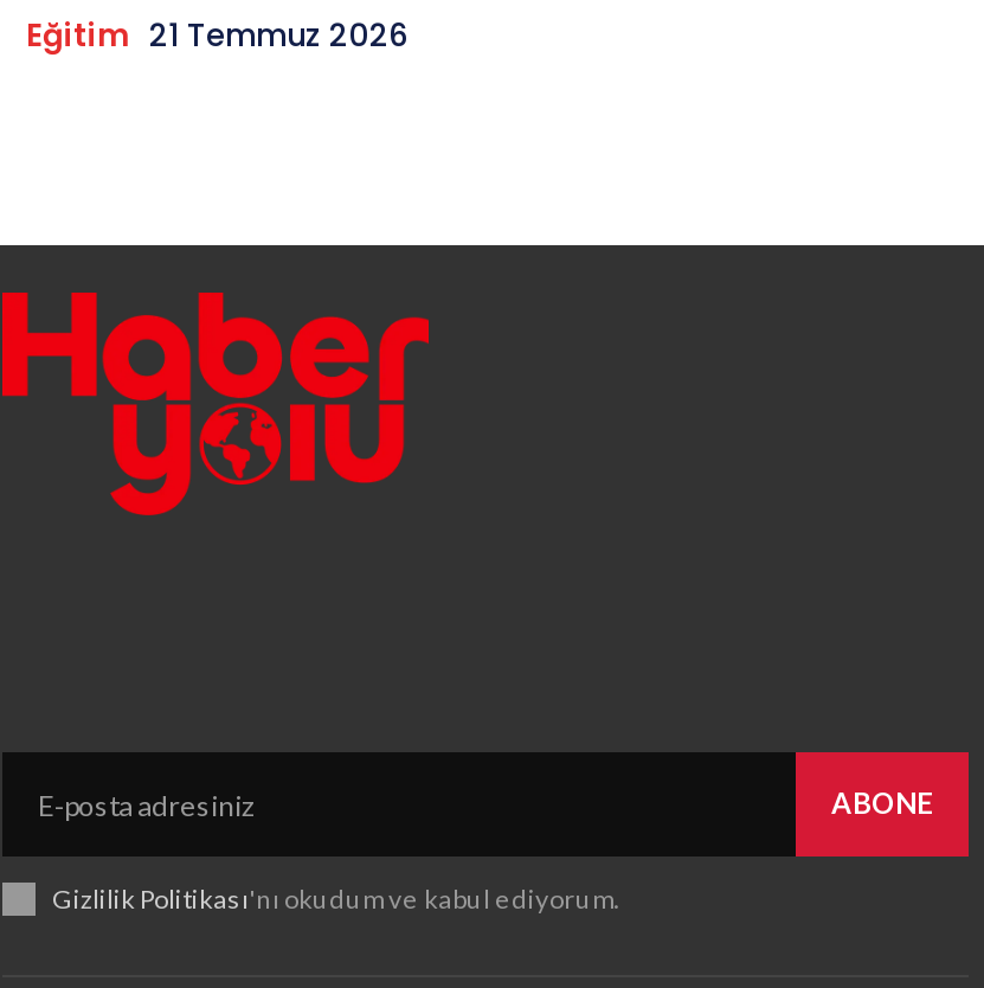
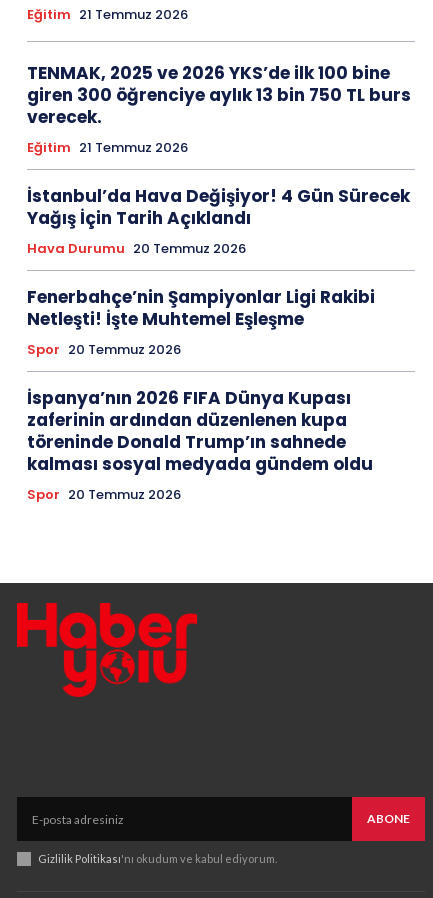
none -> [27,61,411,504] TENMAK, 2025 ve 2026 YKS’de ilk 100 bine | giren 300 öğrenciye aylık 13 bin 750 TL burs | verecek. | Eğitim 21 Temmuz 2026 | İstanbul’da Hava Değişiyor! 4 Gün Sürecek | Yağış İçin Tarih Açıklandı | Hava Durumu 20 Temmuz 2026 | Fenerbahçe’nin Şampiyonlar Ligi Rakibi | Netleşti! İşte Muhtemel Eşleşme | Spor 20 Temmuz 2026 | İspanya’nın 2026 FIFA Dünya Kupası | zaferinin ardından düzenlenen kupa | töreninde Donald Trump’ın sahnede | kalması sosyal medyada gündem oldu | Spor 20 Temmuz 2026

